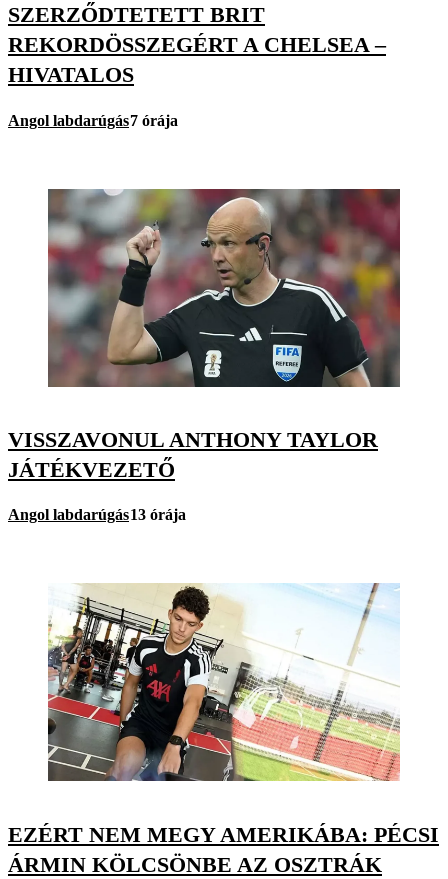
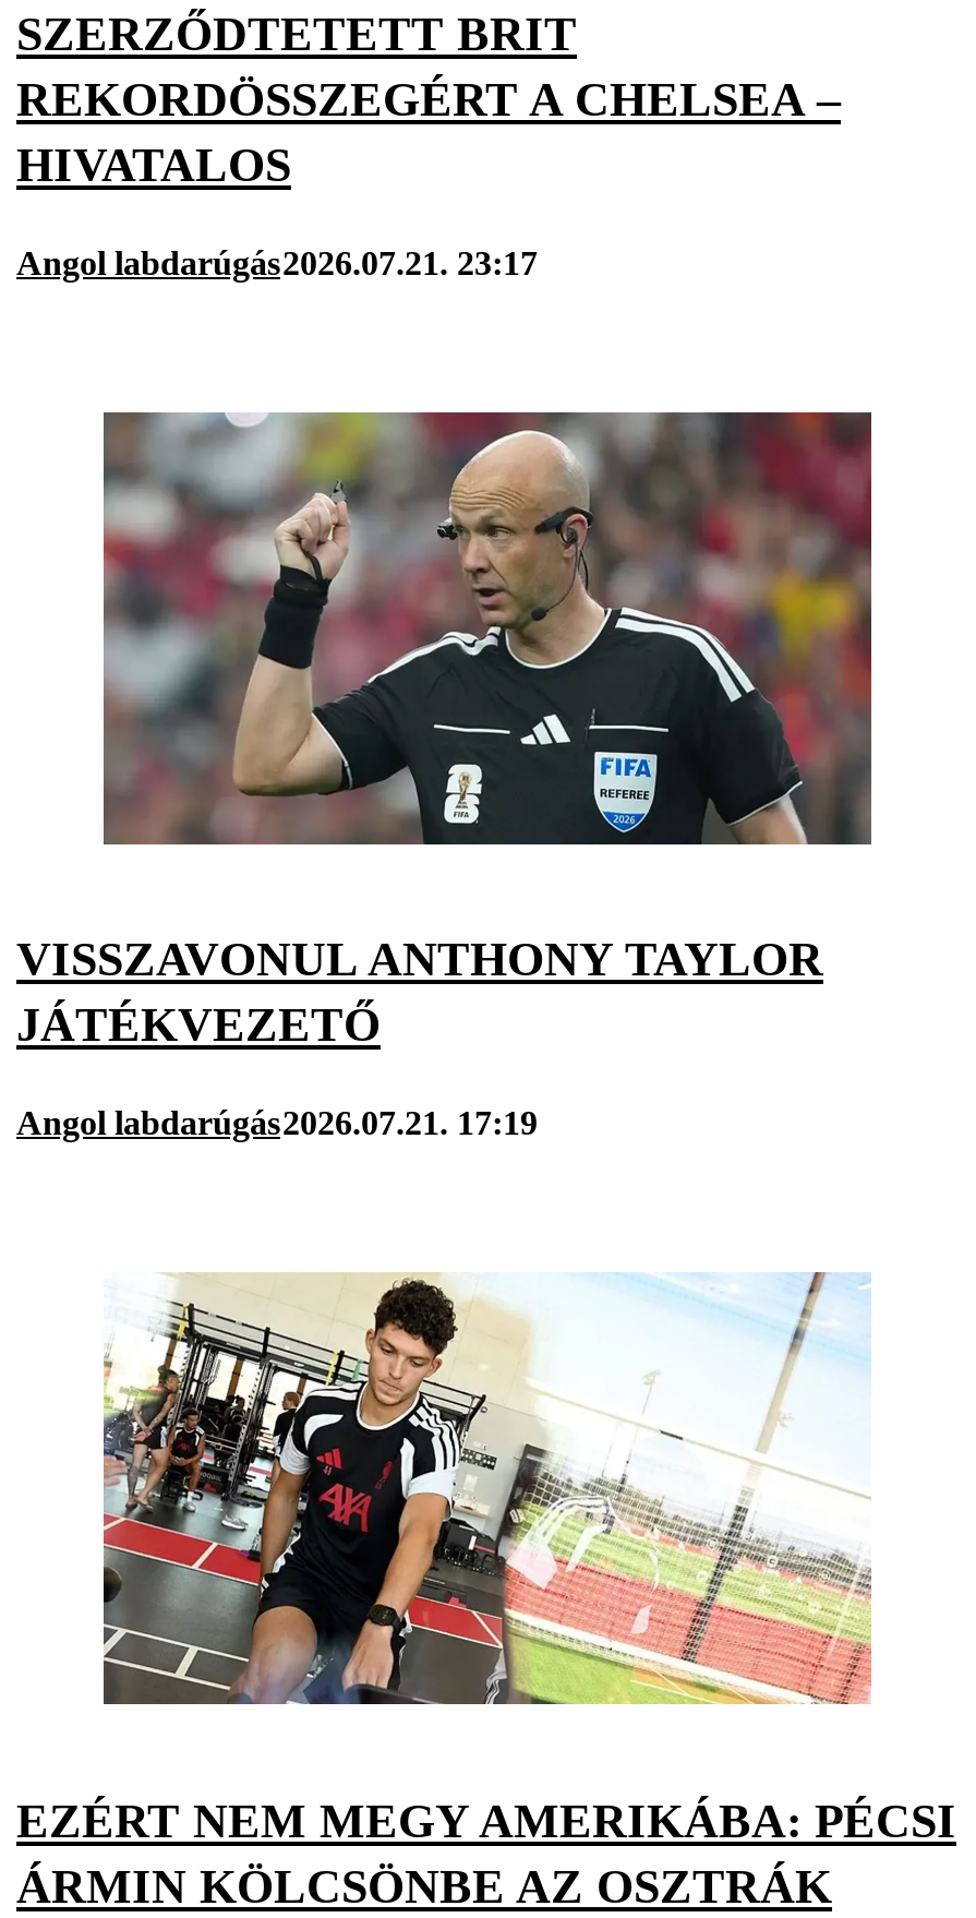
[8,112,178,129] Angol labdarúgás7 órája -> [16,244,538,281] Angol labdarúgás2026.07.21. 23:17
[8,506,186,523] Angol labdarúgás13 órája -> [16,1105,538,1142] Angol labdarúgás2026.07.21. 17:19

